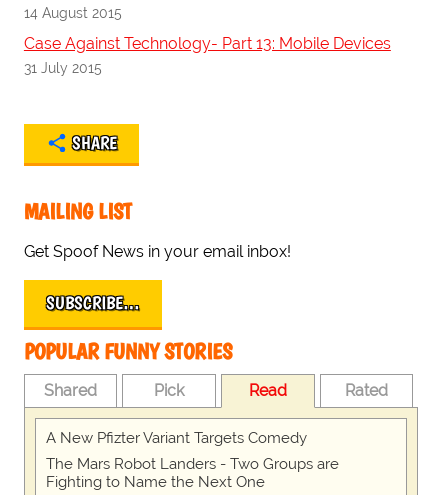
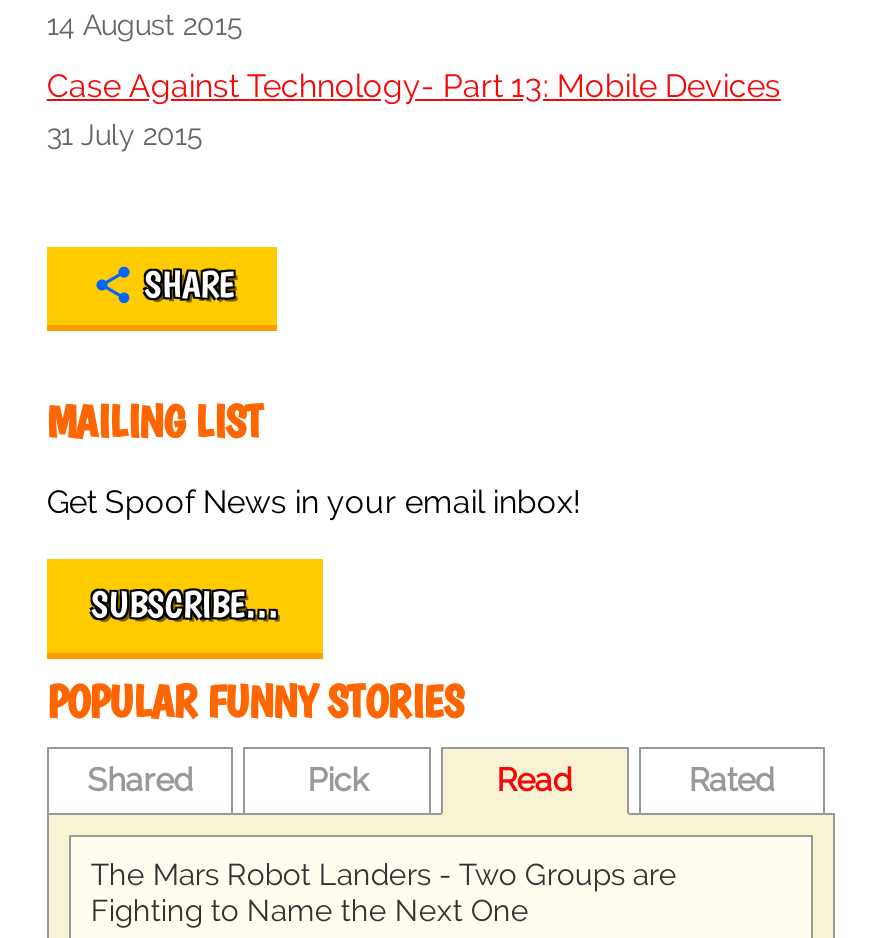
[46,429,307,447] A New Pfizter Variant Targets Comedy -> none

